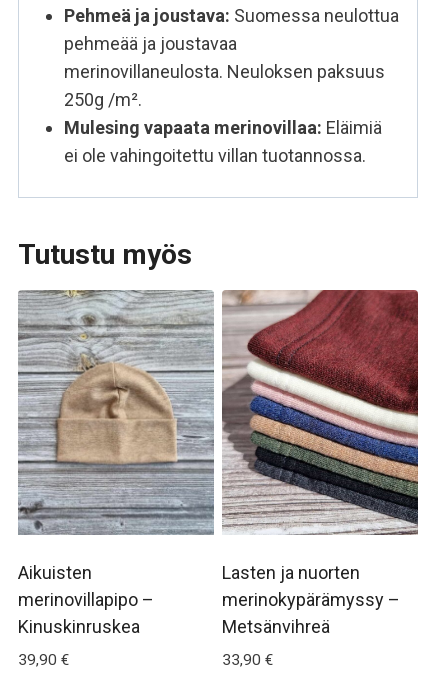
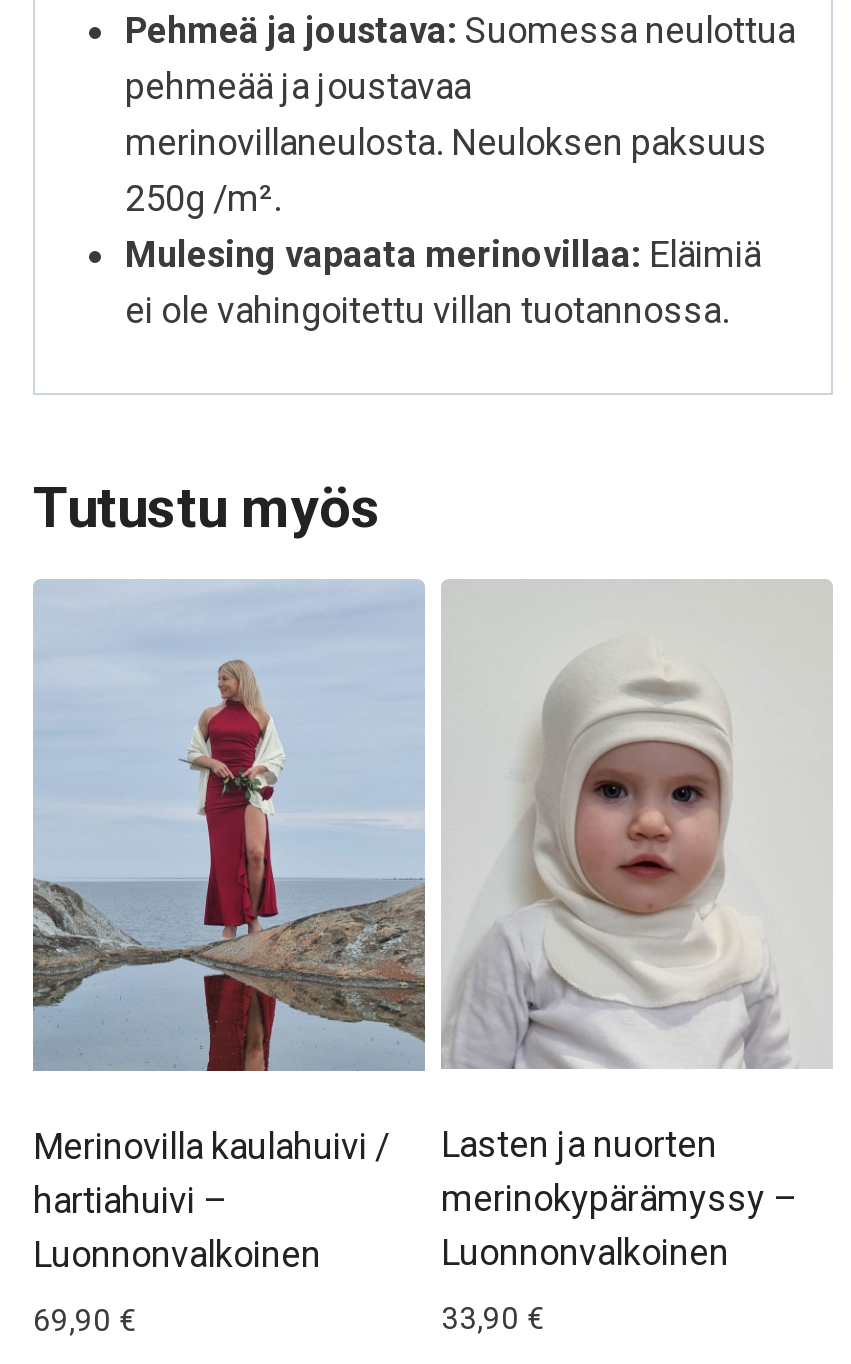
[18,290,214,637] [image] | Aikuisten | merinovillapipo – | Kinuskinruskea -> [33,579,427,1274] [image] | Merinovilla kaulahuivi / | hartiahuivi – | Luonnonvalkoinen
[222,289,419,535] [image] -> [441,579,833,1069] [image]
[222,616,330,637] Metsänvihreä -> [441,1232,729,1274] Luonnonvalkoinen
[18,651,69,669] 39,90 € -> [33,1302,135,1338] 69,90 €

